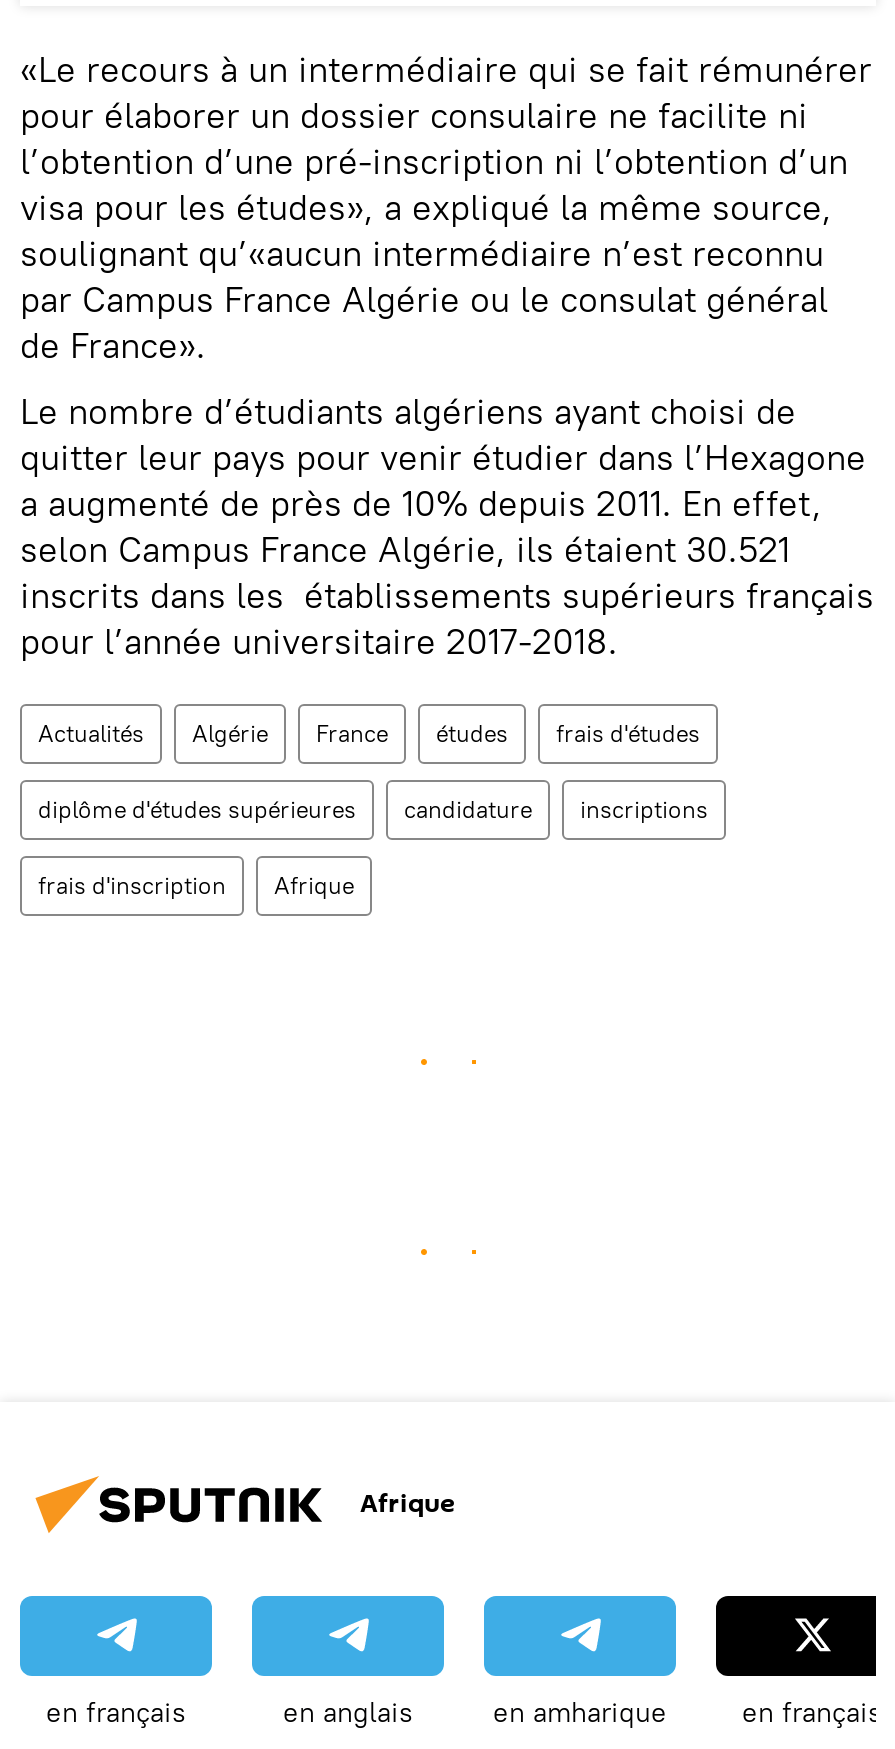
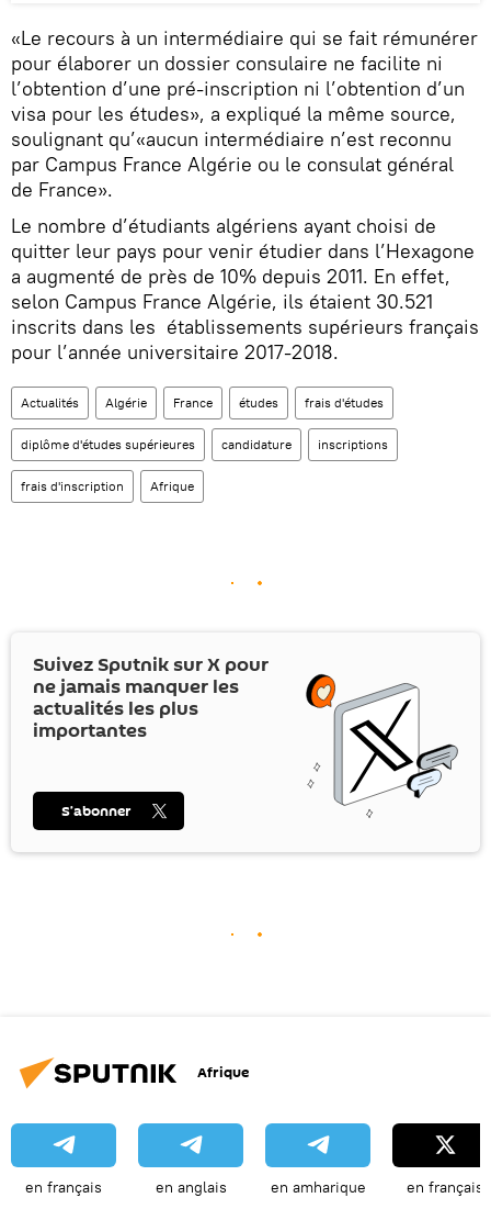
none -> [33,651,459,821] [image] | Suivez Sputnik surX pour | ne jamais manquer les | actualités les plus | importantes | S’abonner

